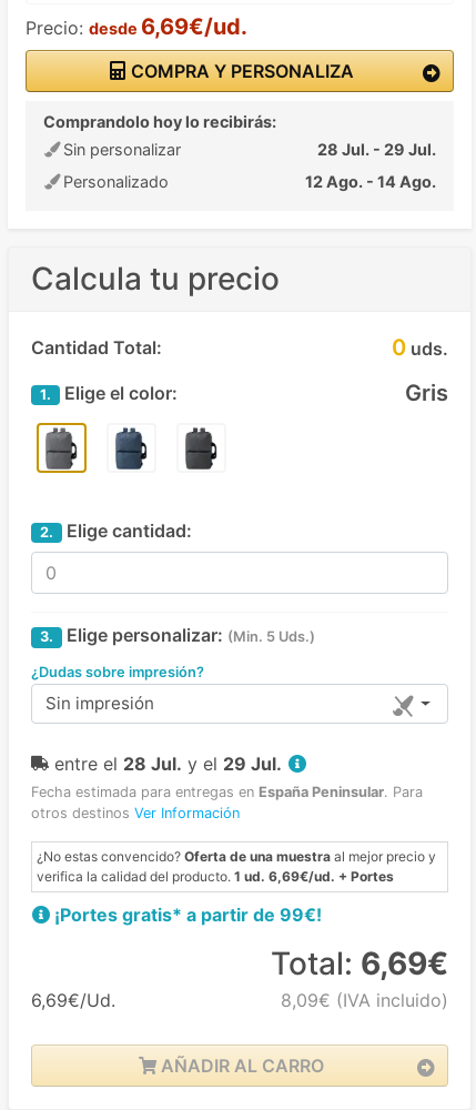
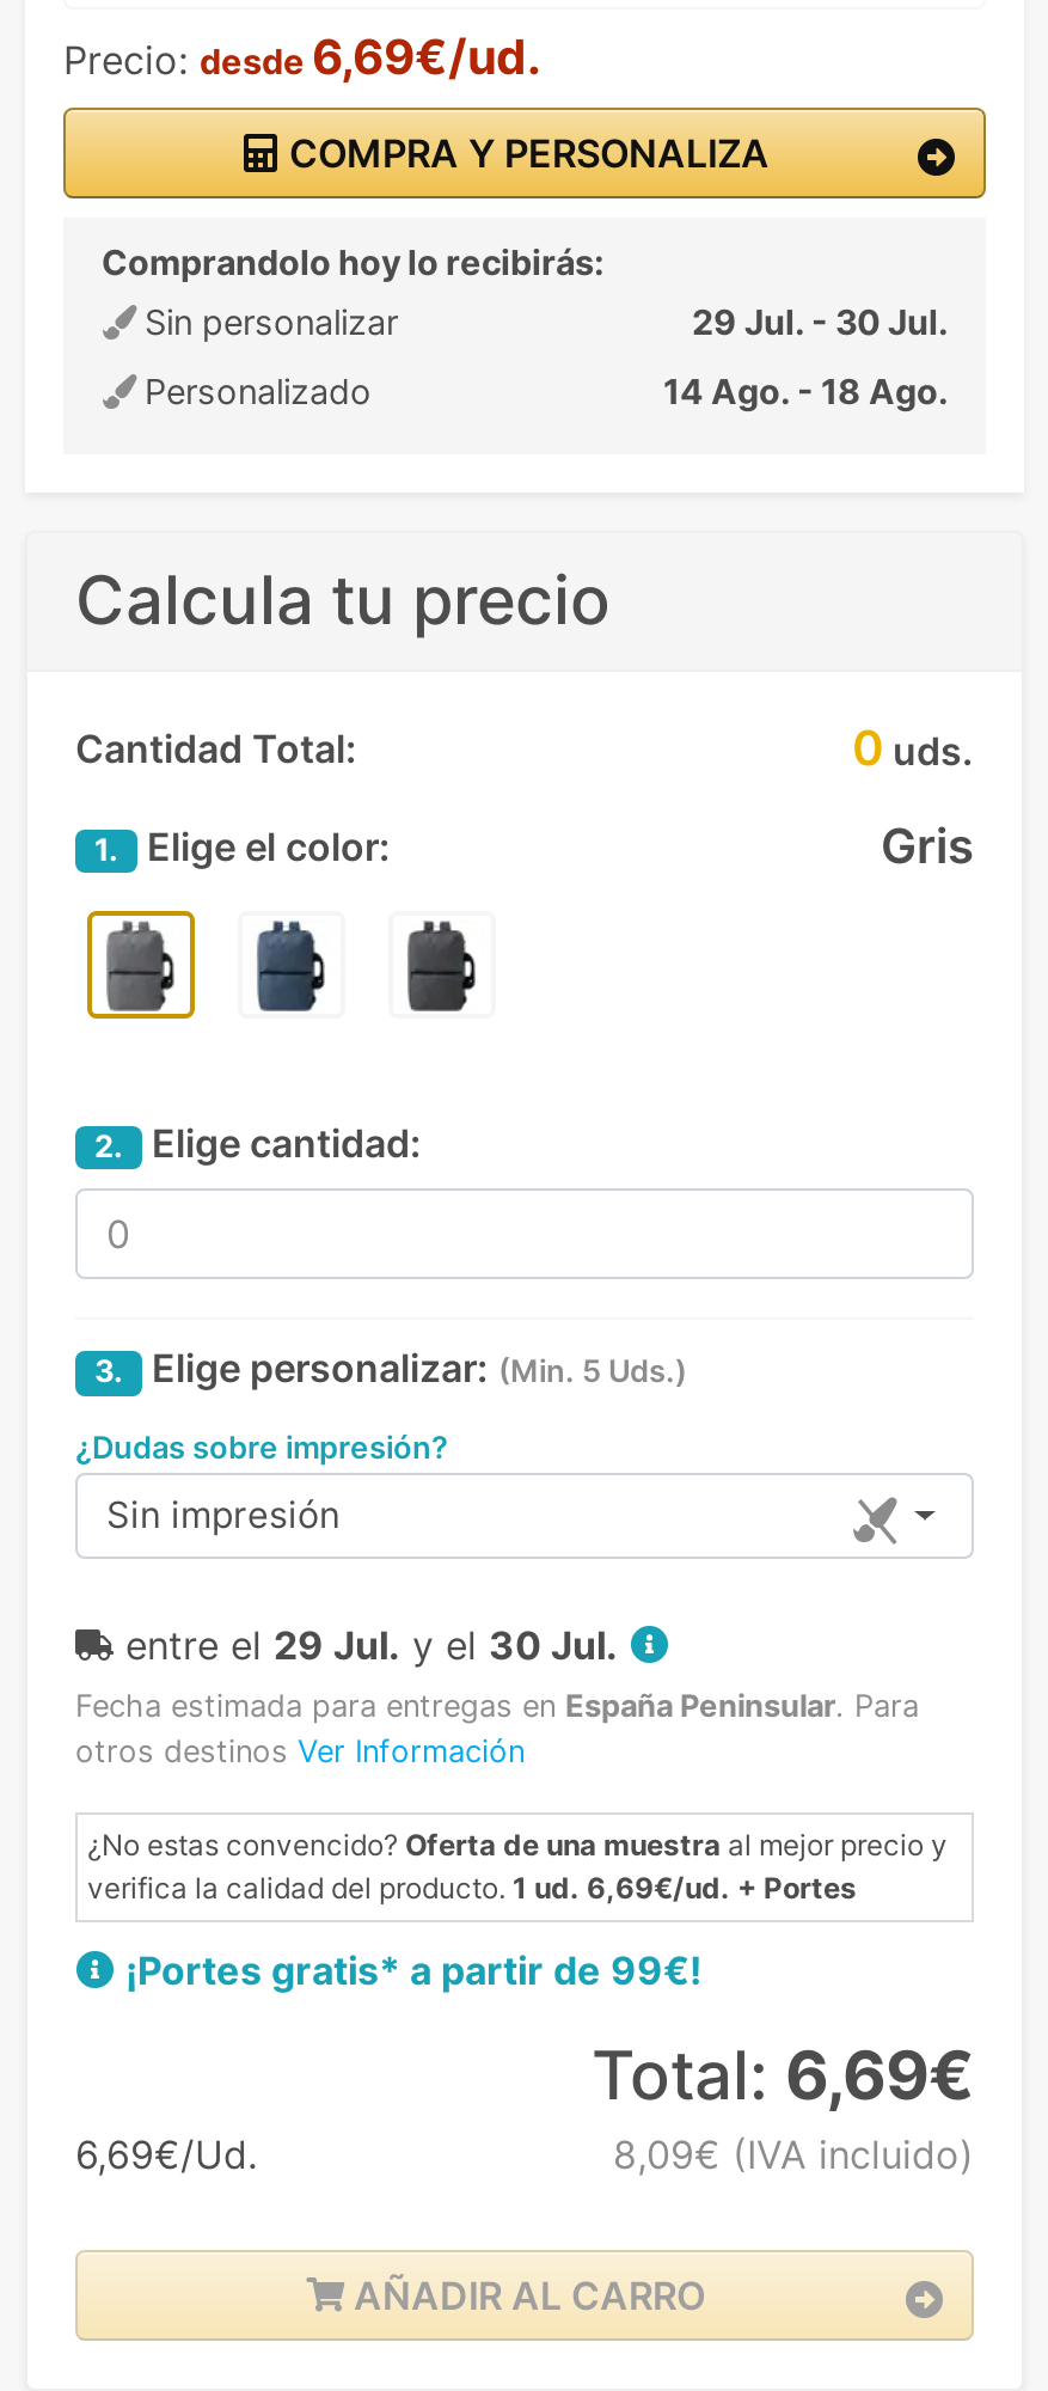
[317,140,436,159] 28 Jul. - 29 Jul. -> [692,301,948,342] 29 Jul. - 30 Jul.
[305,172,436,191] 12 Ago. - 14 Ago. -> [663,371,948,411] 14 Ago. - 18 Ago.
[54,752,282,774] entre el 28 Jul. y el 29 Jul. -> [125,1620,618,1668] entre el 29 Jul. y el 30 Jul.

